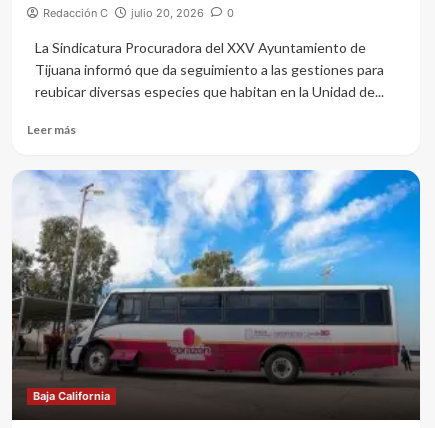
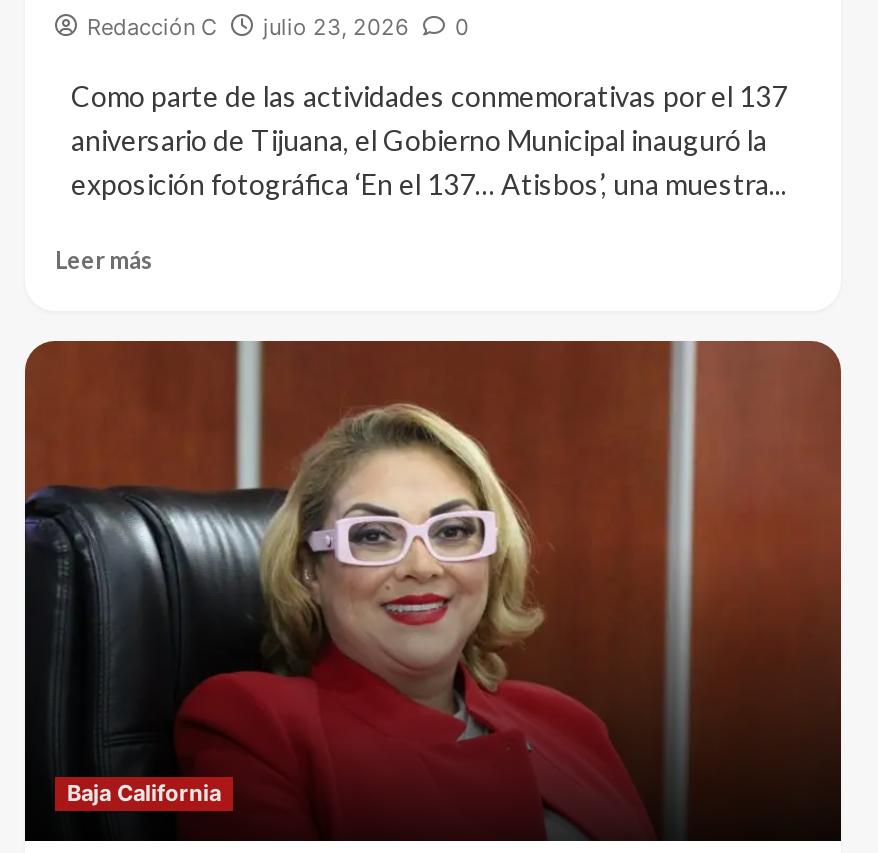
[43,6,234,20] Redacción C julio 20, 2026 0 -> [87,12,469,40] Redacción C julio 23, 2026 0
[35,39,384,100] La Sindicatura Procuradora del XXV Ayuntamiento de | Tijuana informó que da seguimiento a las gestiones para | reubicar diversas especies que habitan en la Unidad de... -> [71,78,787,200] Como parte de las actividades conmemorativas por el 137 | aniversario de Tijuana, el Gobierno Municipal inauguró la | exposición fotográfica ‘En el 137… Atisbos’, una muestra...
[11,169,421,421] [image] -> [23,338,843,842] [image]

